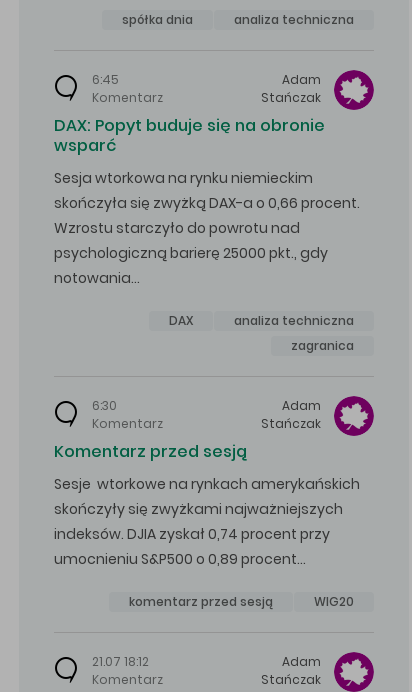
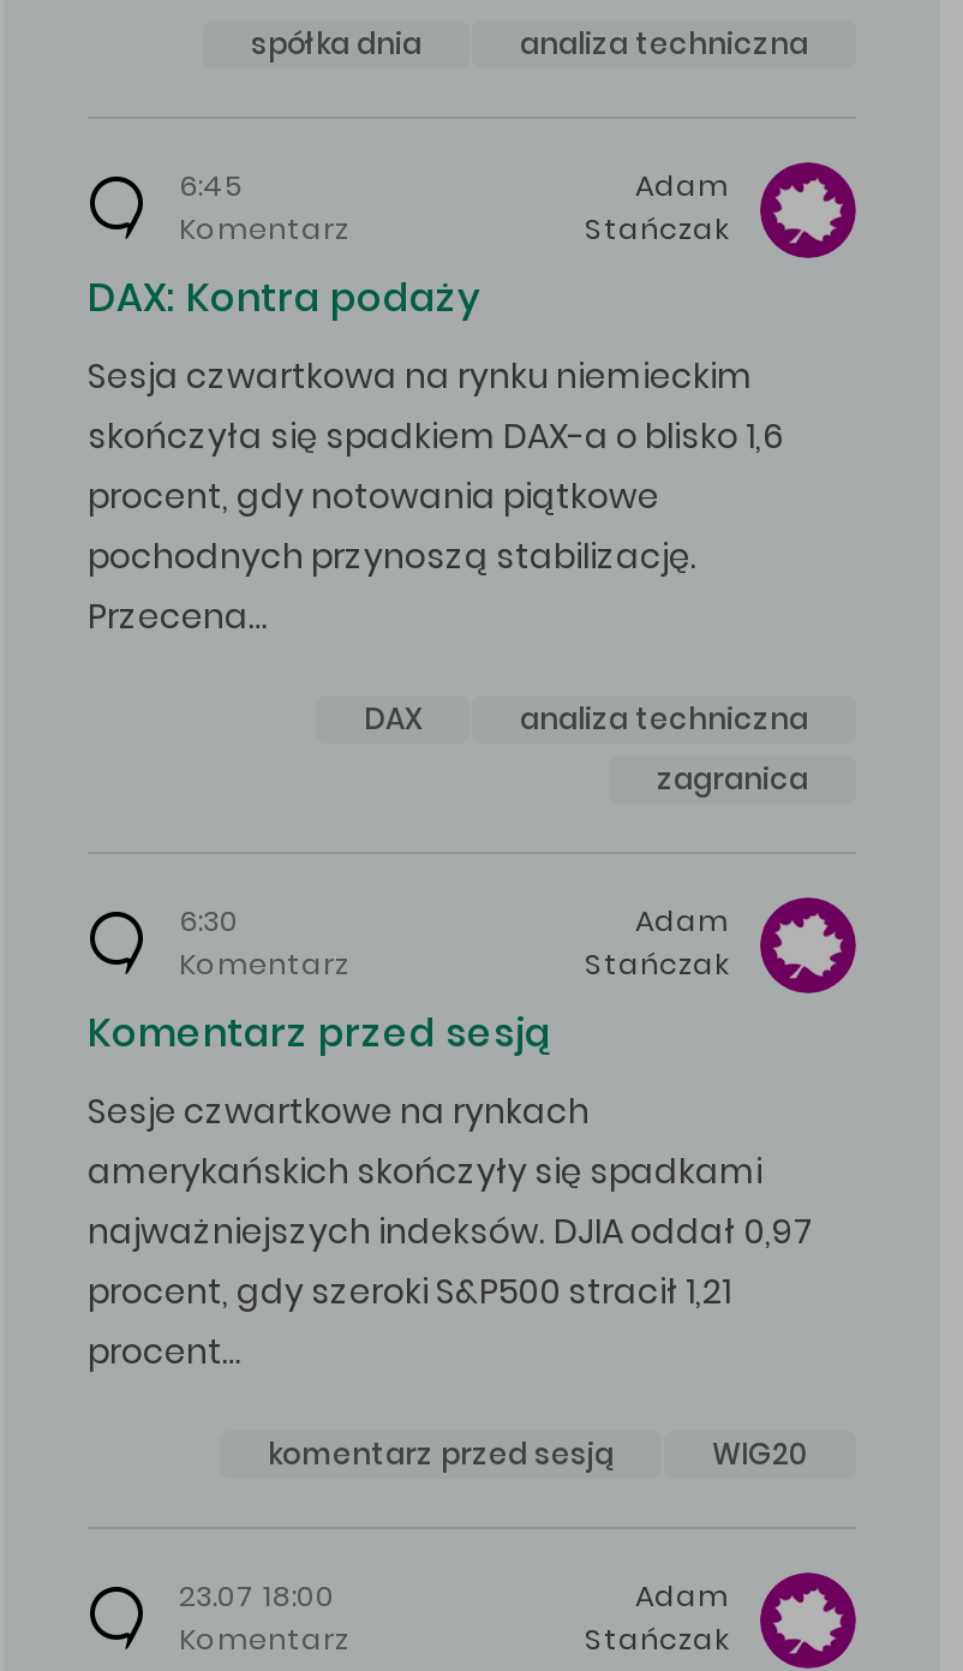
[54,114,325,157] DAX: Popyt buduje się na obronie | wsparć -> [88,270,479,326] DAX: Kontra podaży
[54,168,360,288] Sesja wtorkowa na rynku niemieckim | skończyła się zwyżką DAX-a o 0,66 procent. | Wzrostu starczyło do powrotu nad | psychologiczną barierę 25000 pkt., gdy | notowania… -> [88,352,784,640] Sesja czwartkowa na rynku niemieckim | skończyła się spadkiem DAX-a o blisko 1,6 | procent, gdy notowania piątkowe | pochodnych przynoszą stabilizację. | Przecena…
moved [54,312,354,463] -> [88,698,808,1061]: DAX | analiza techniczna | zagranica | 6:30 | Komentarz | Adam | Stańczak | Komentarz przed sesją
[54,474,360,569] Sesje wtorkowe na rynkach amerykańskich | skończyły się zwyżkami najważniejszych | indeksów. DJIA zyskał 0,74 procent przy | umocnieniu S&P500 o 0,89 procent… -> [88,1087,813,1375] Sesje czwartkowe na rynkach | amerykańskich skończyły się spadkami | najważniejszych indeksów. DJIA oddał 0,97 | procent, gdy szeroki S&P500 stracił 1,21 | procent…
[92,652,149,669] 21.07 18:12 -> [179,1576,335,1617] 23.07 18:00

